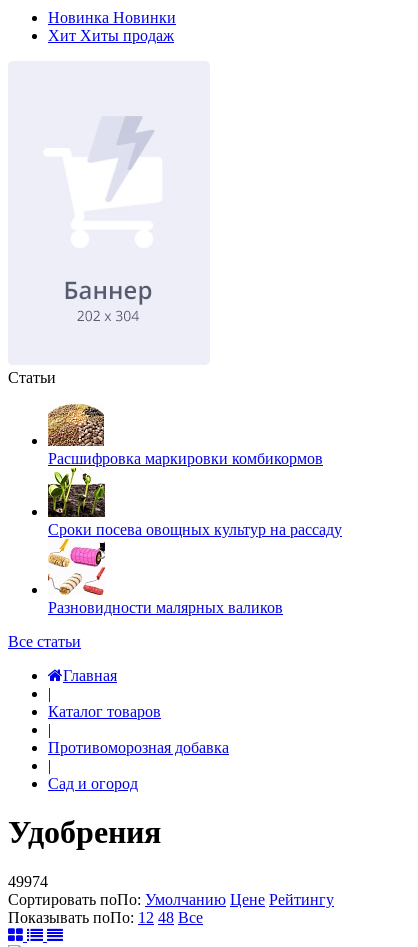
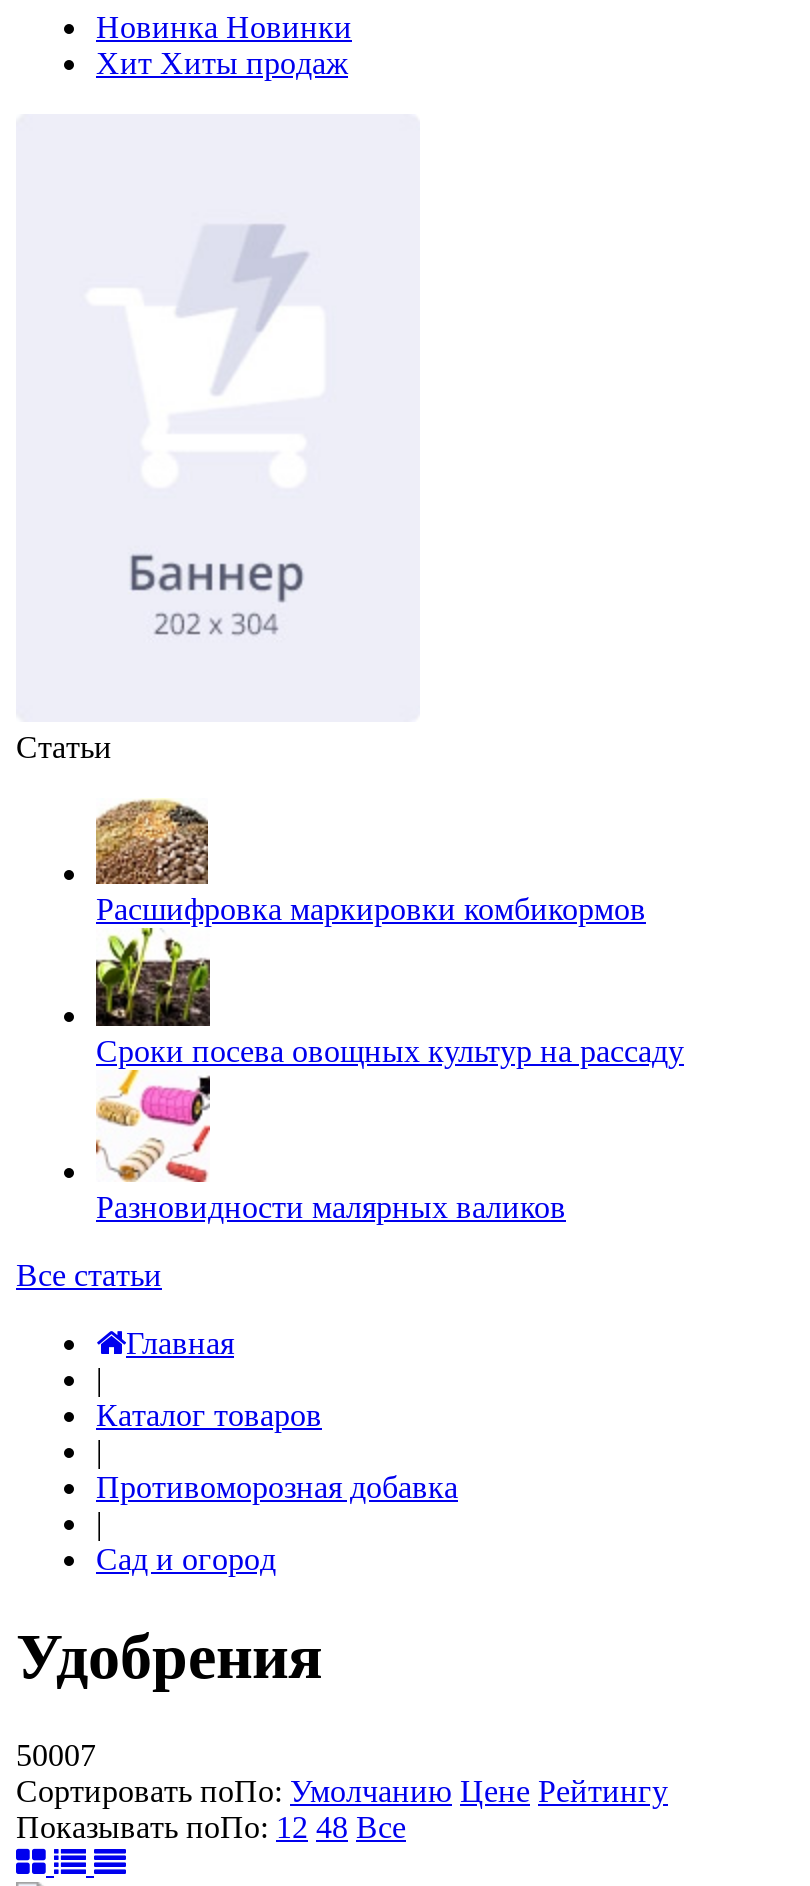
[8,873,48,890] 49974 -> [16,1738,96,1772] 50007

